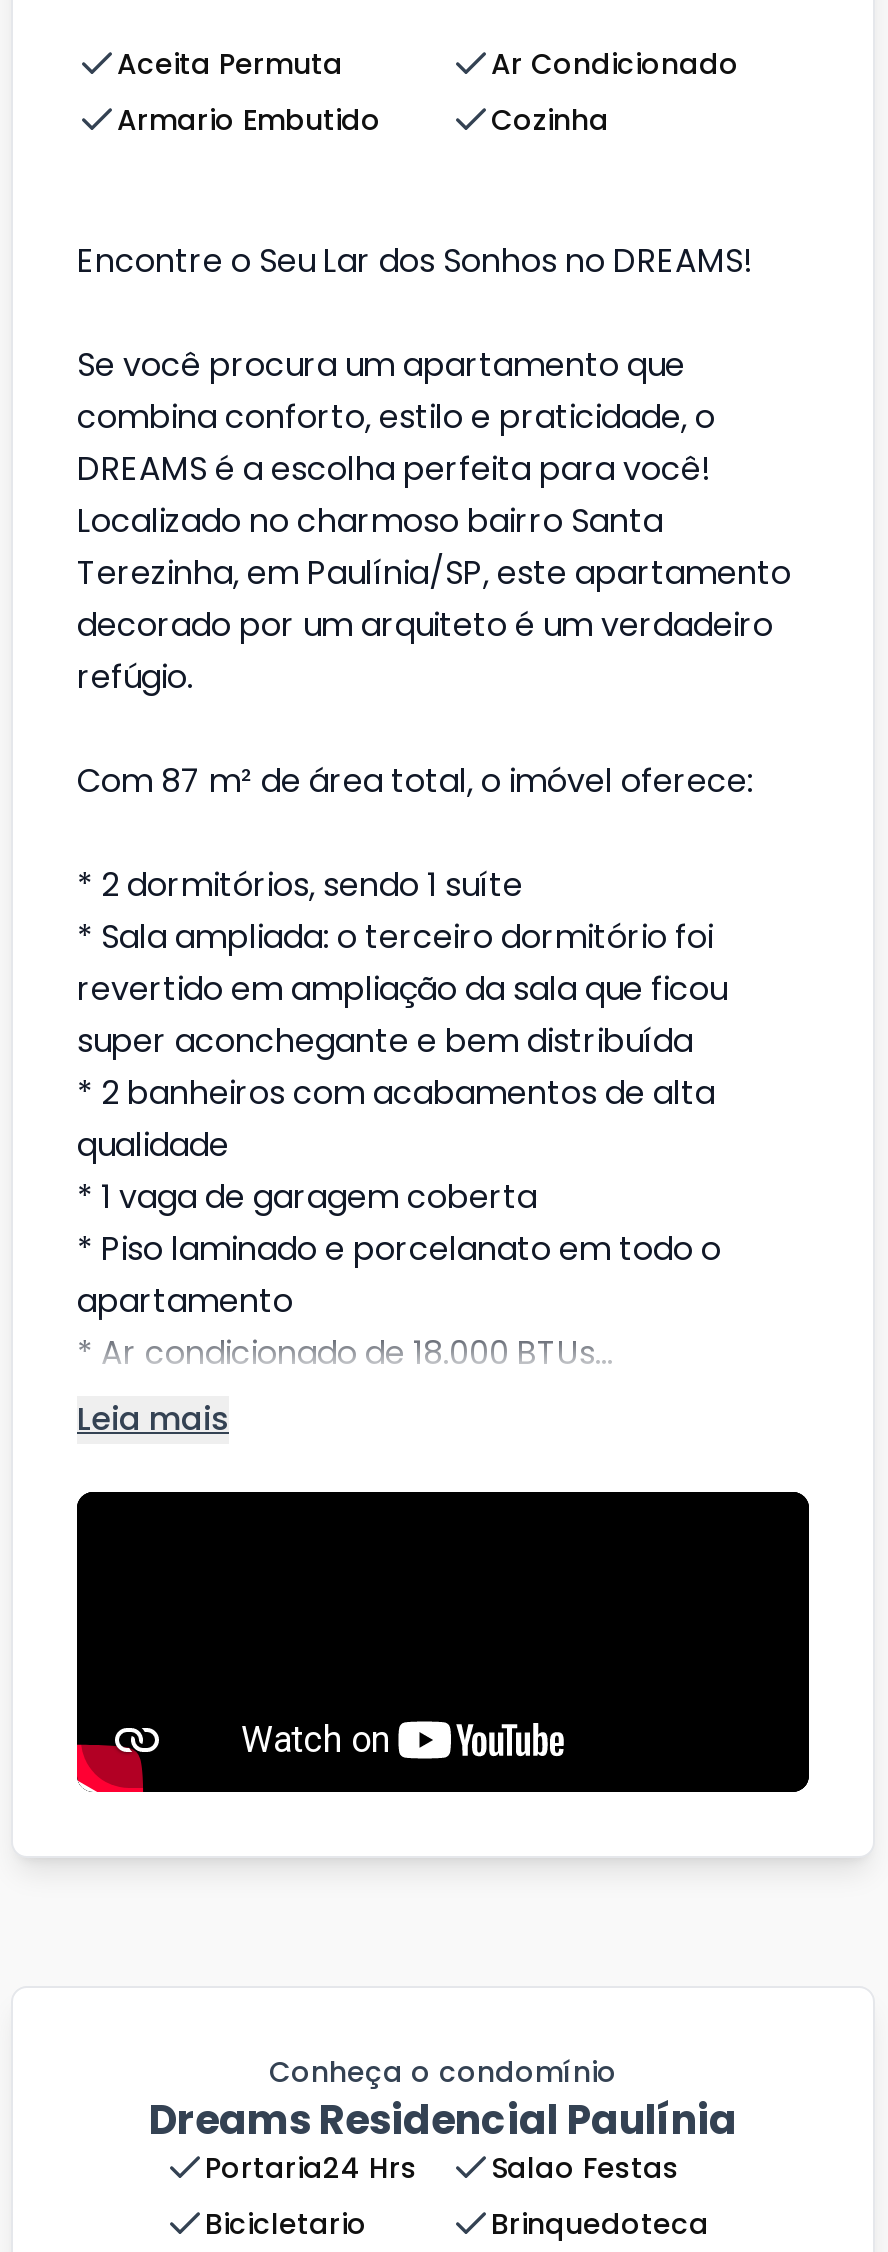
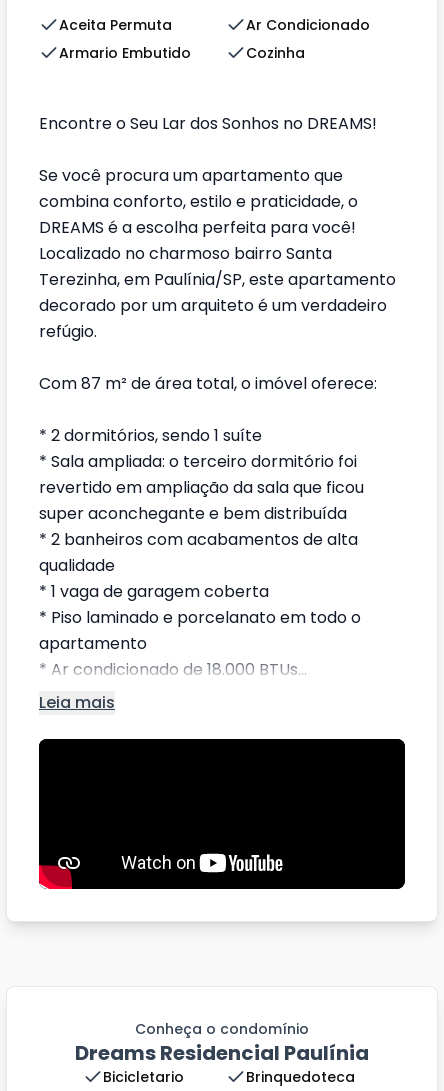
[205,2148,679,2188] Portaria24 Hrs | Salao Festas -> none

